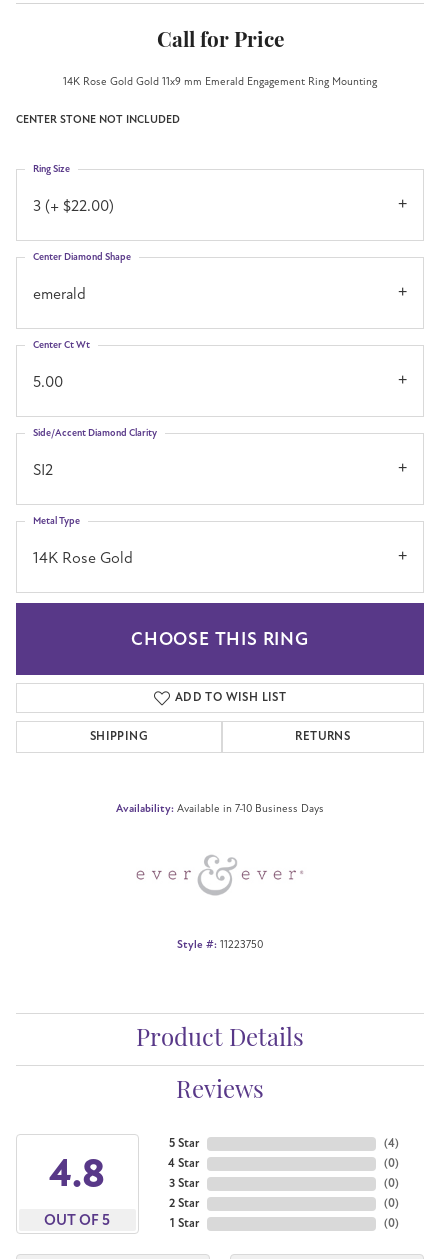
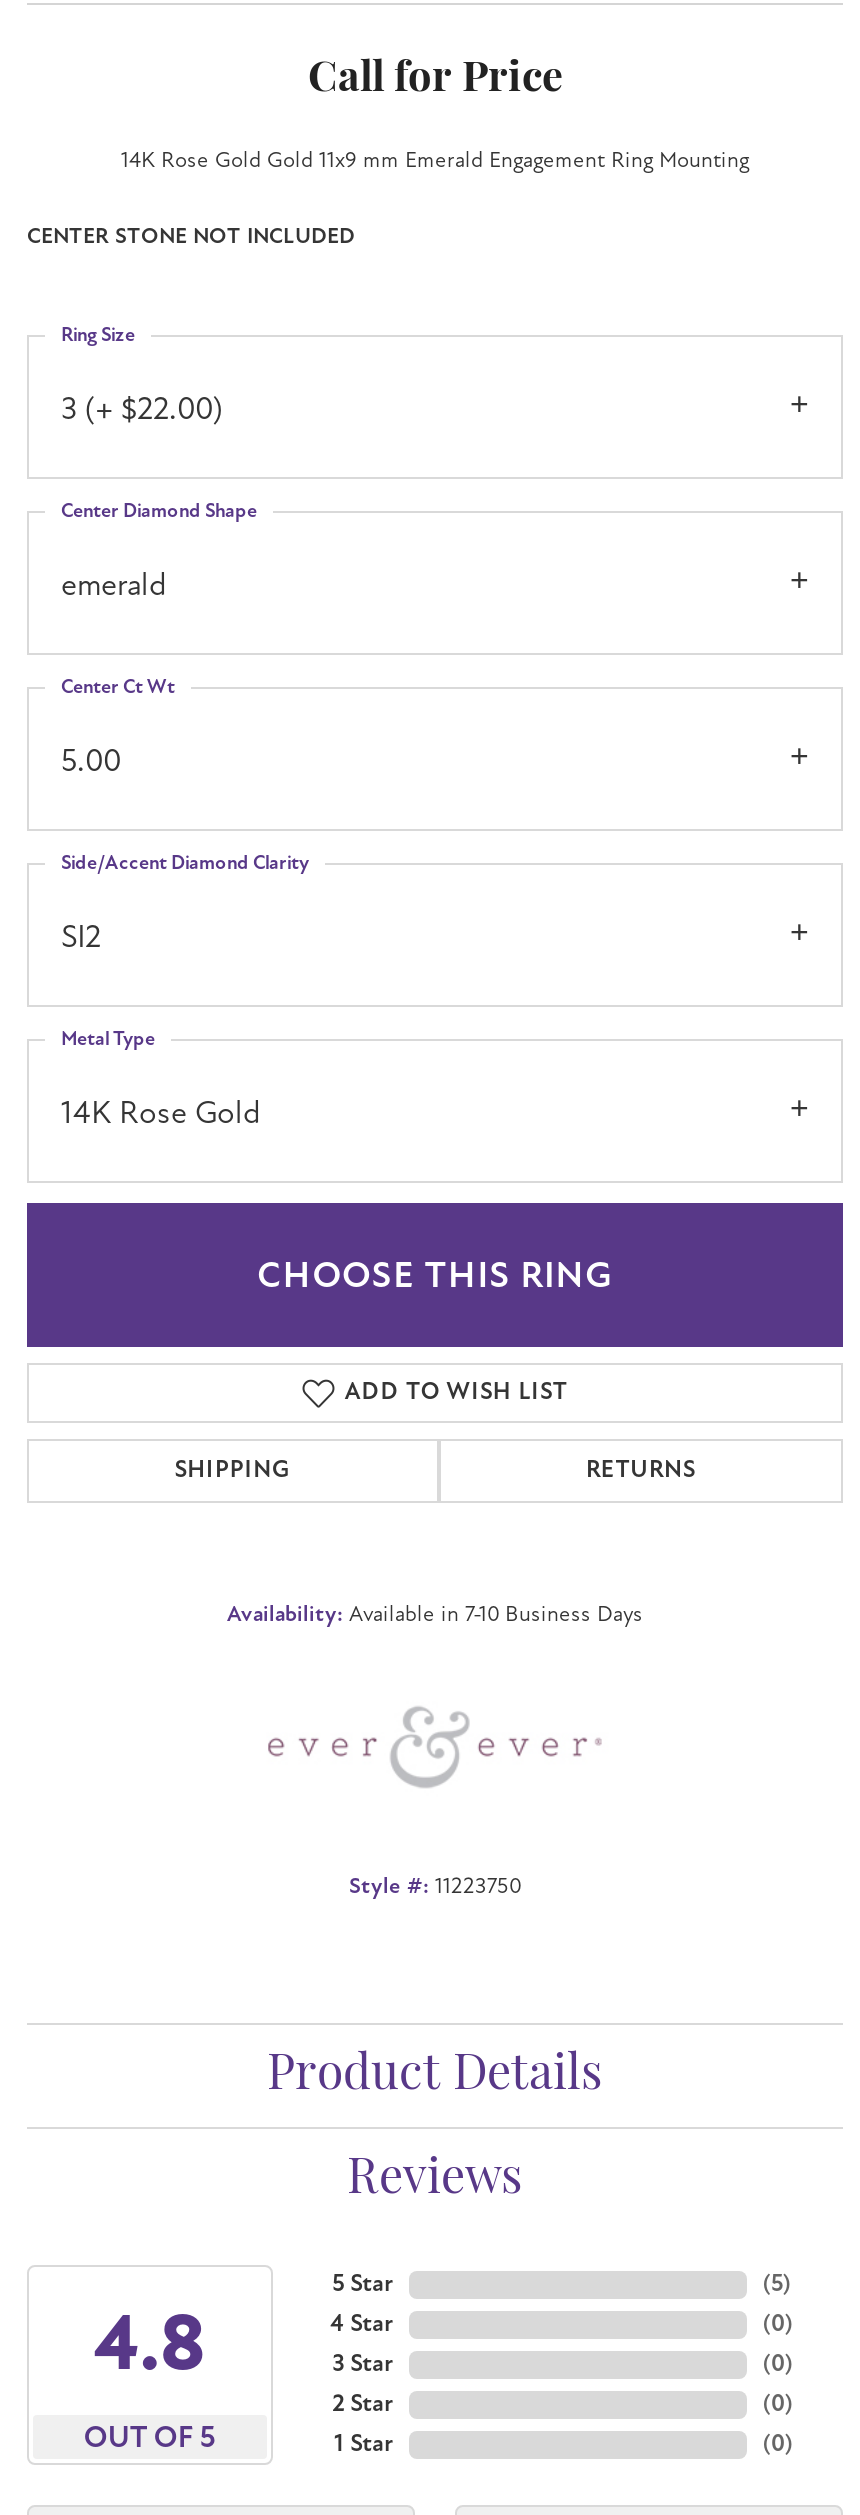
[384,1136,399,1151] (4) -> [763,2270,791,2300] (5)

